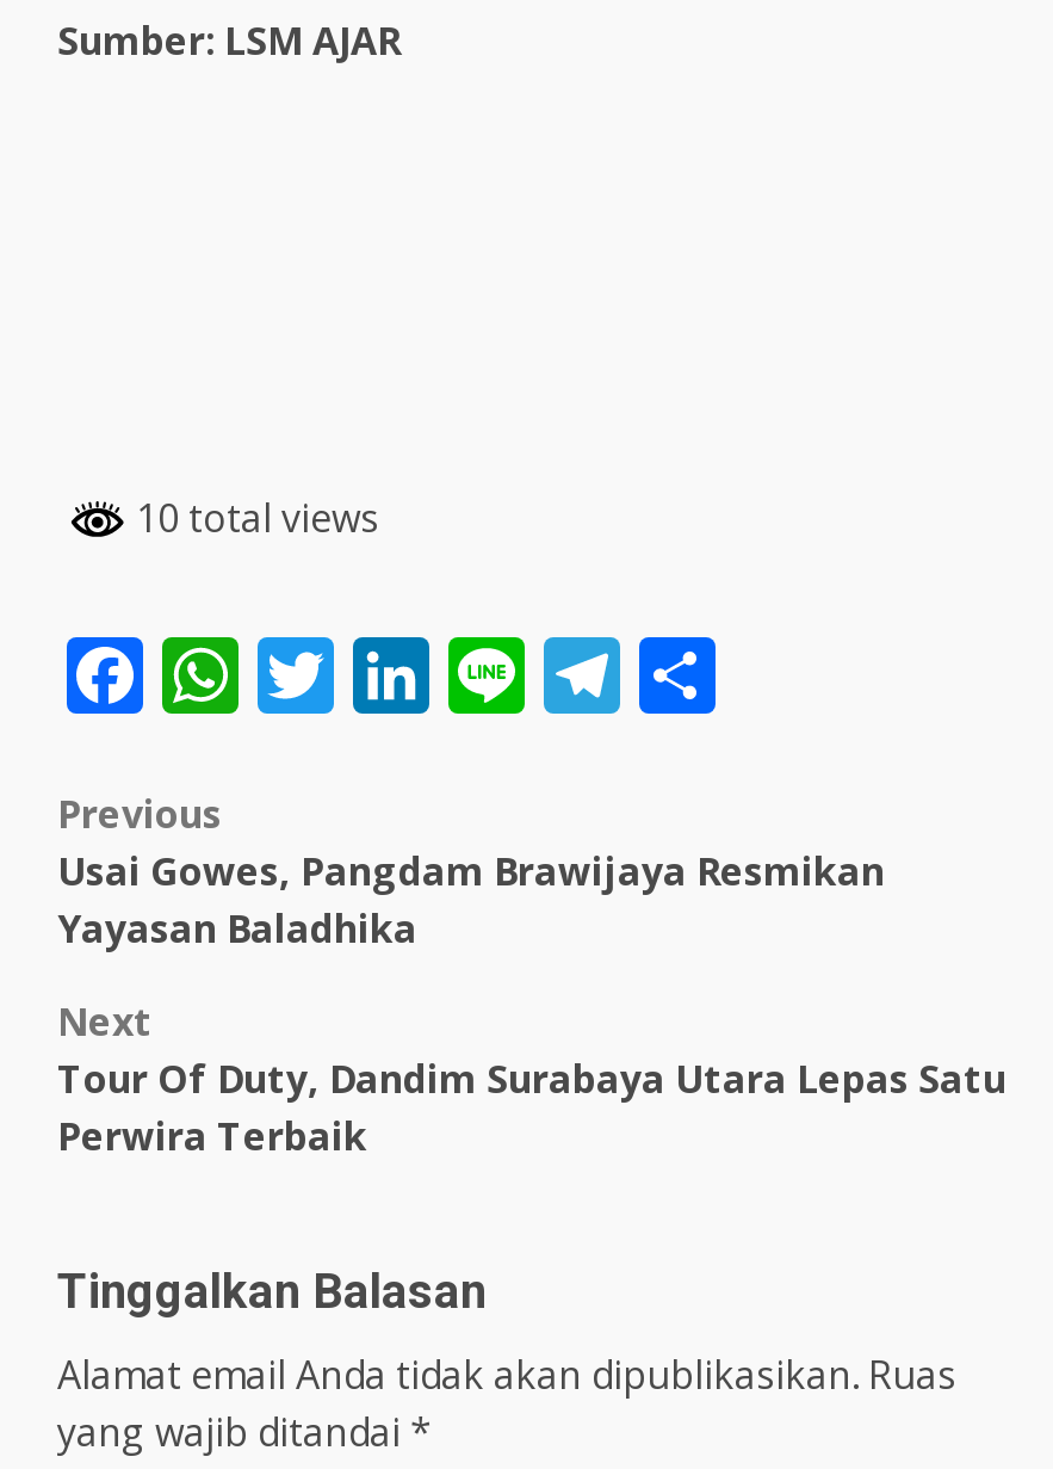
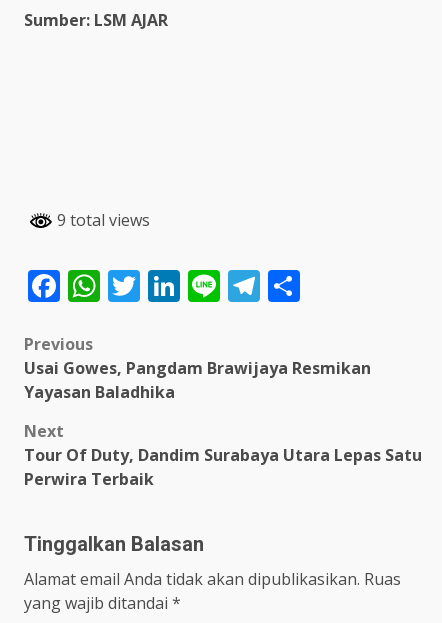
[126,492,379,544] 10 total views -> [53,209,150,231] 9 total views

